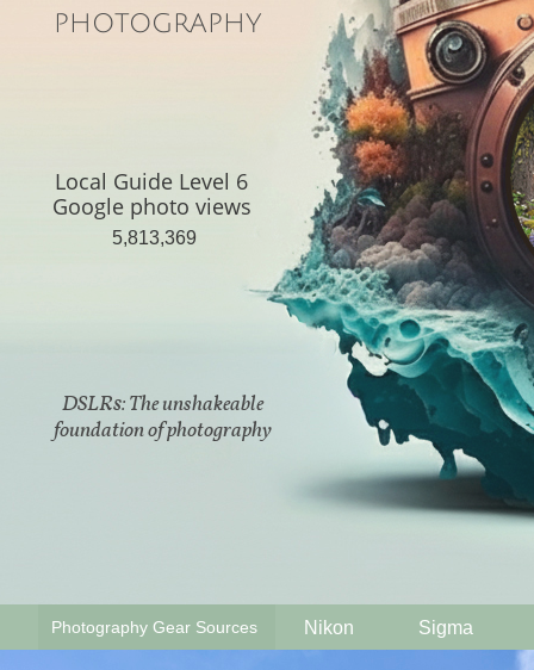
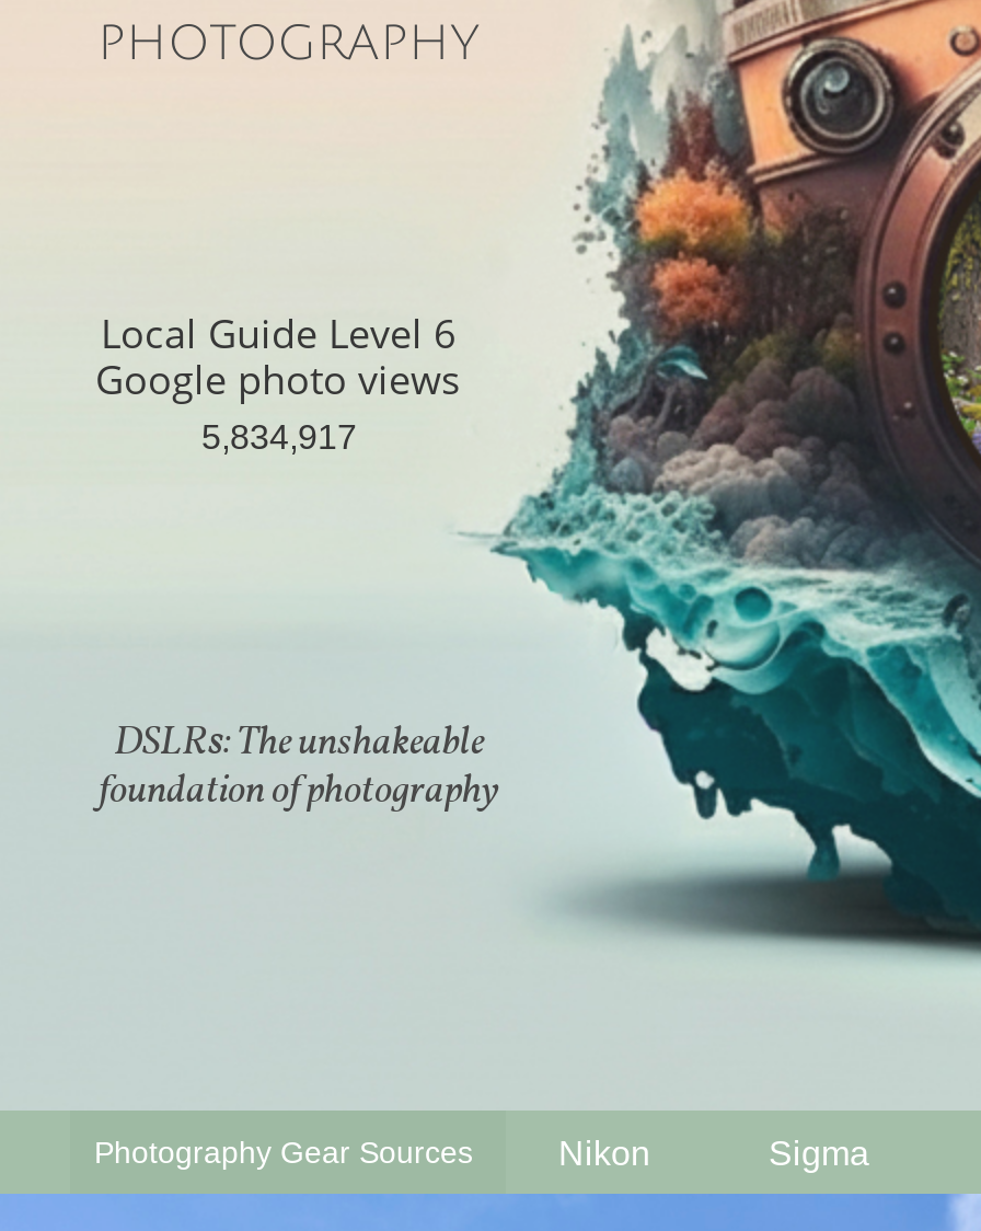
[107,228,197,248] 5,813,369 -> [201,418,357,456] 5,834,917

